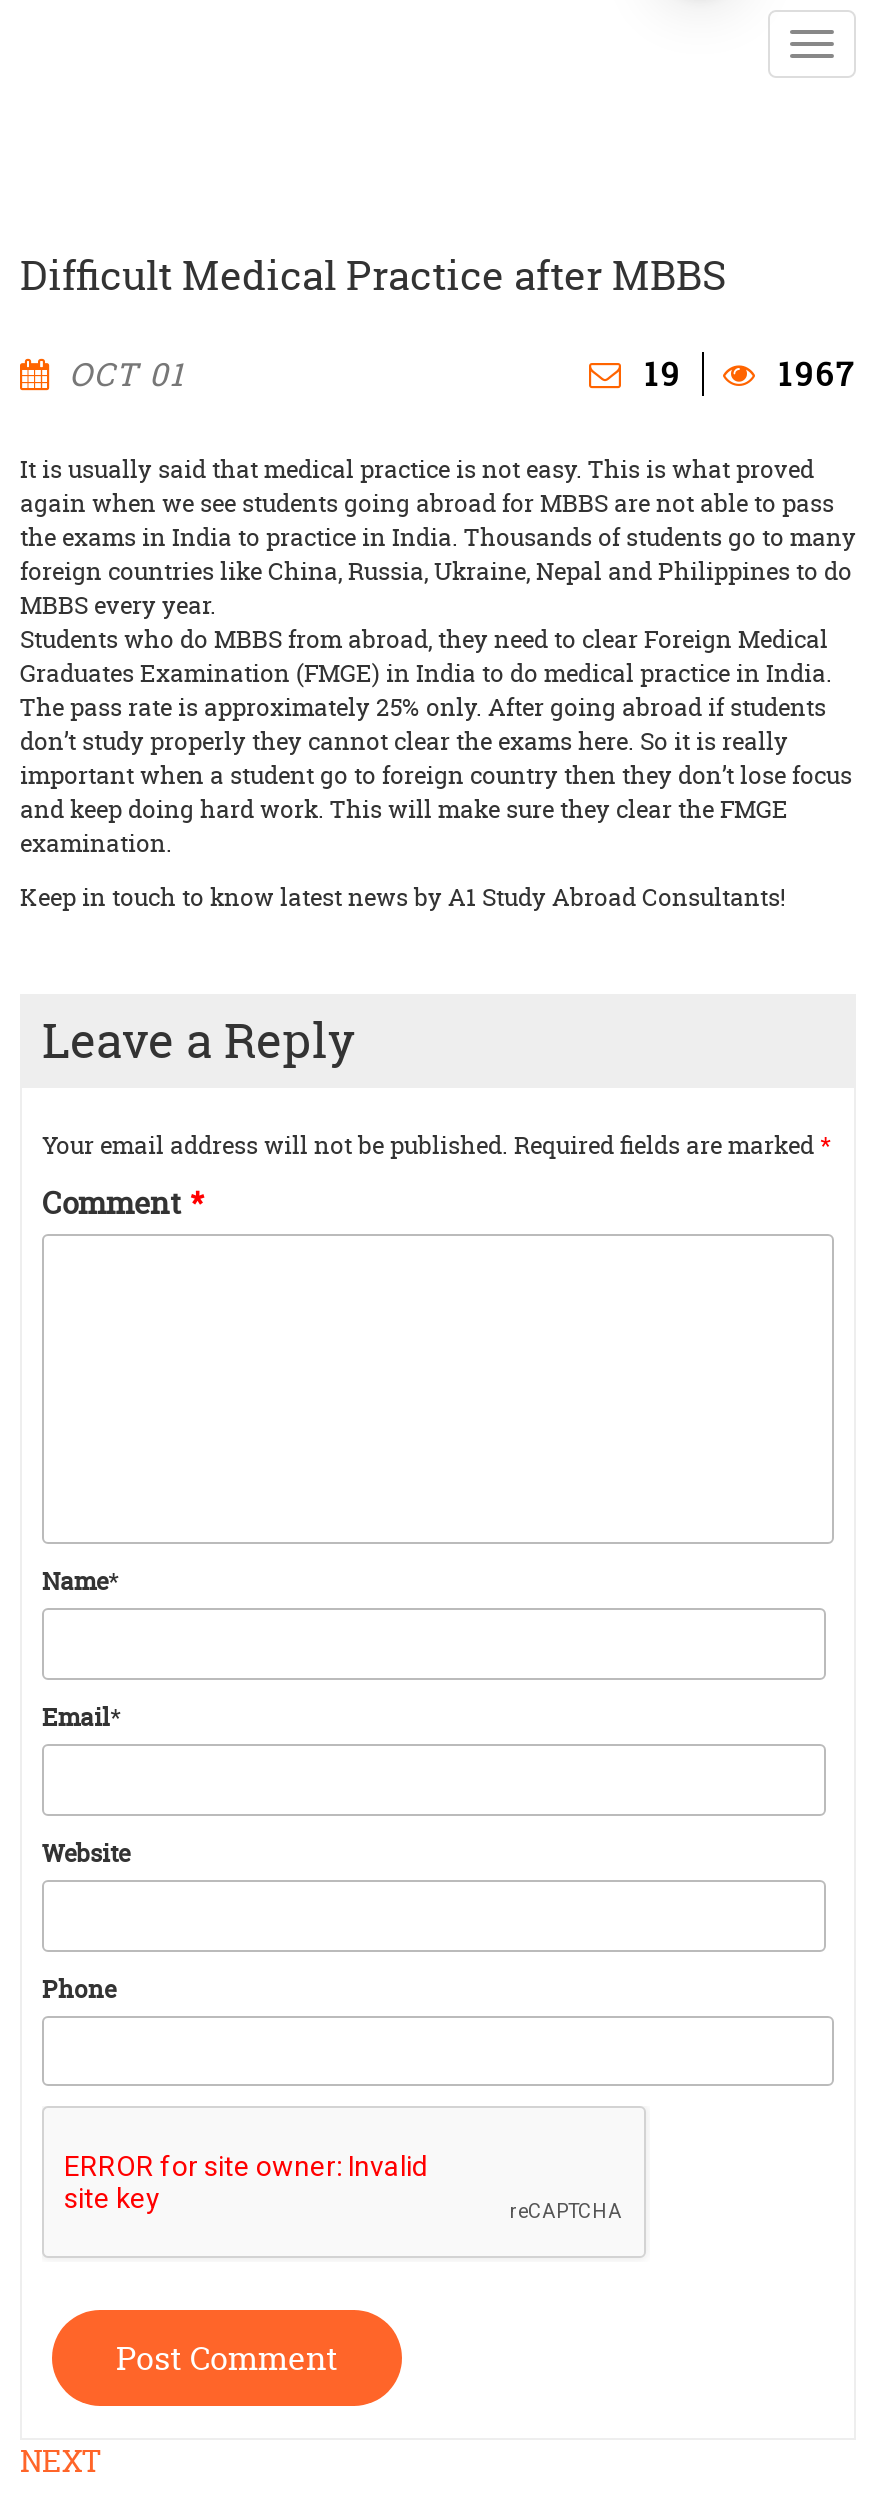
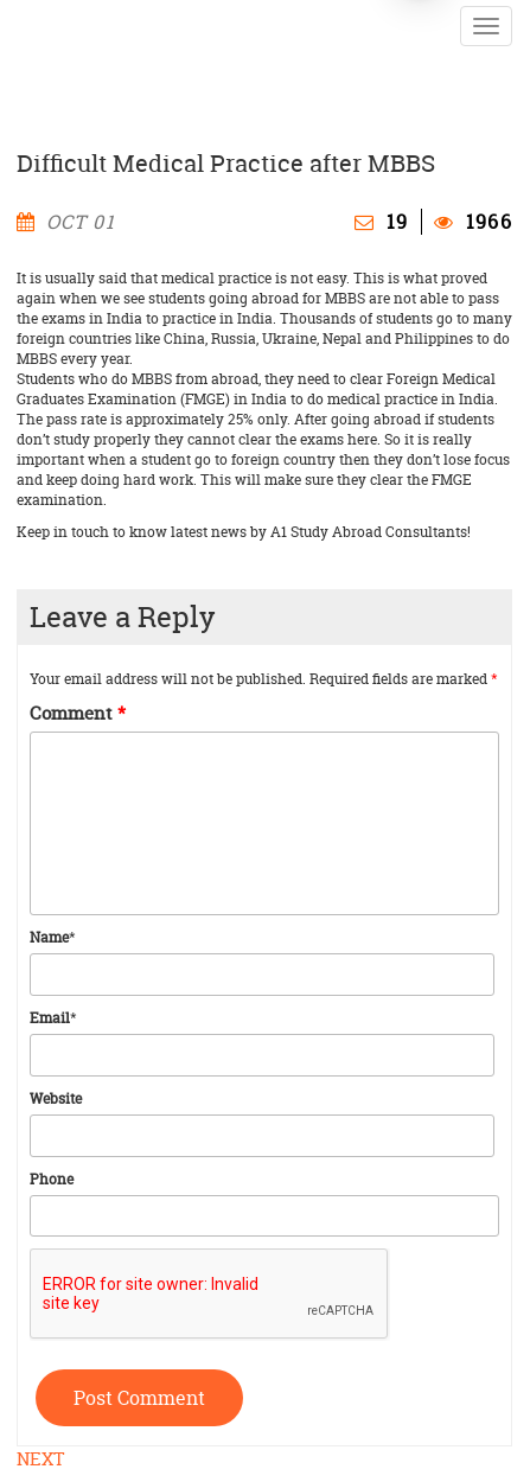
[768,352,856,396] 1967 -> [460,208,512,235] 1966

